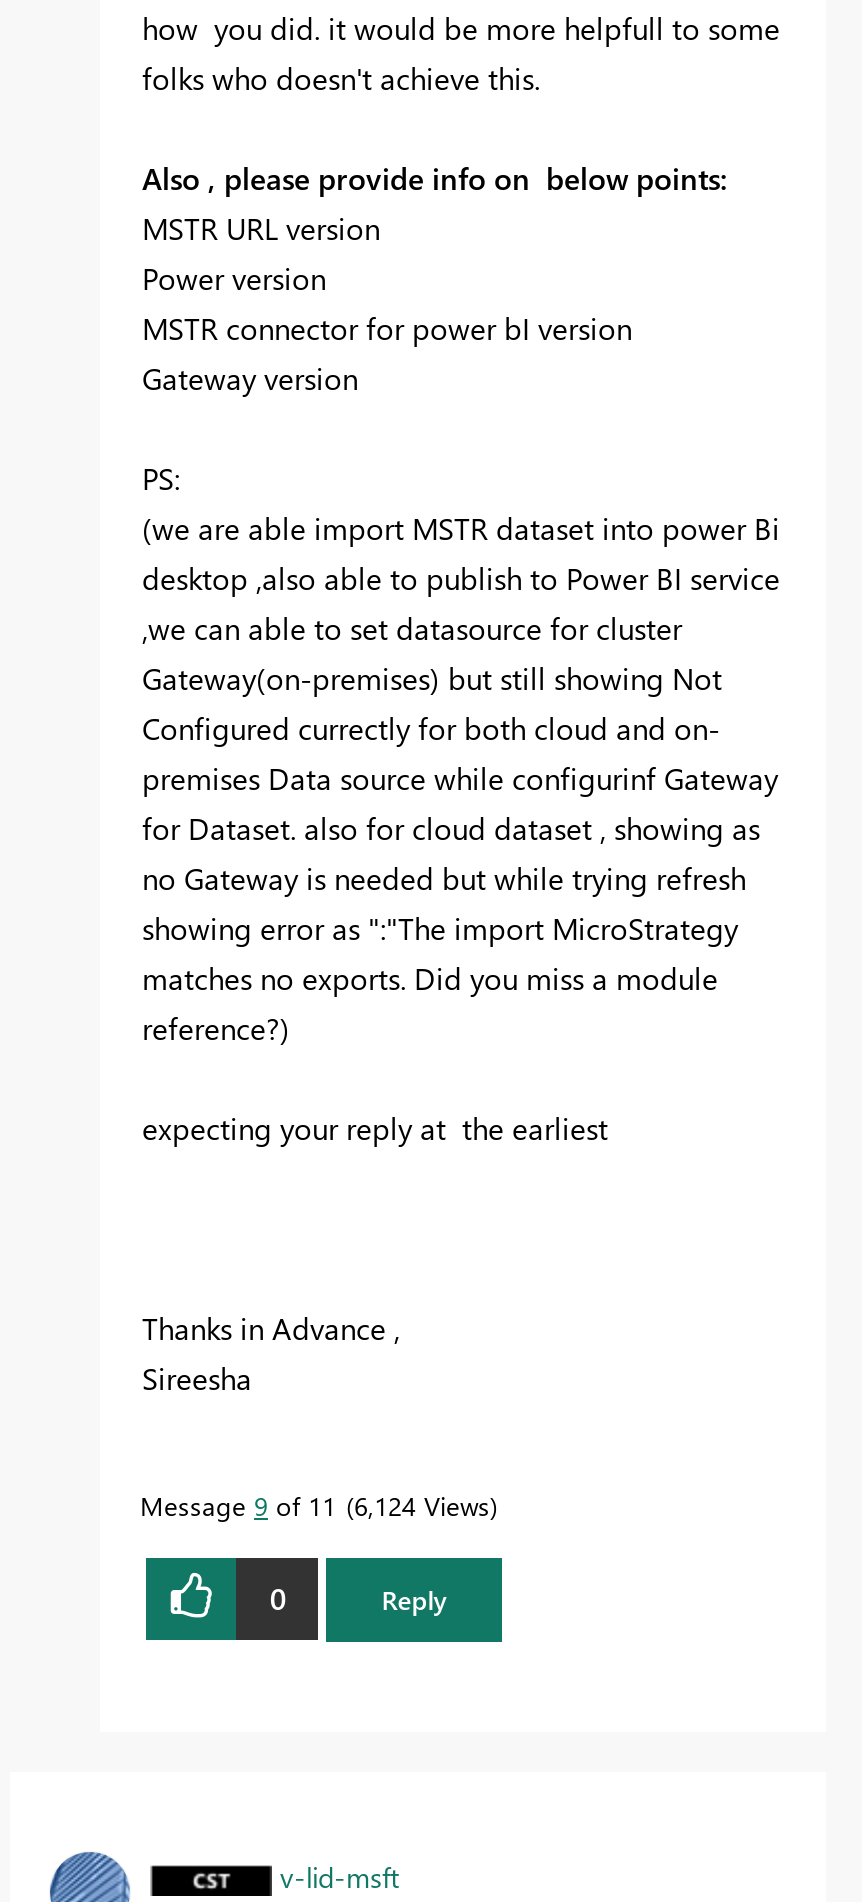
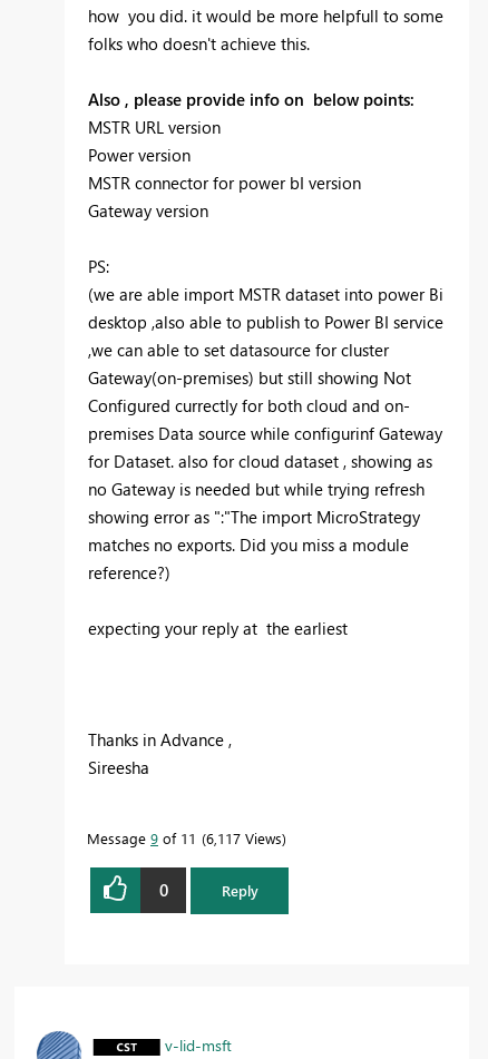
[140,1487,490,1521] Message 9 of 11 6,124 Views -> [87,828,282,847] Message 9 of 11 6,117 Views

